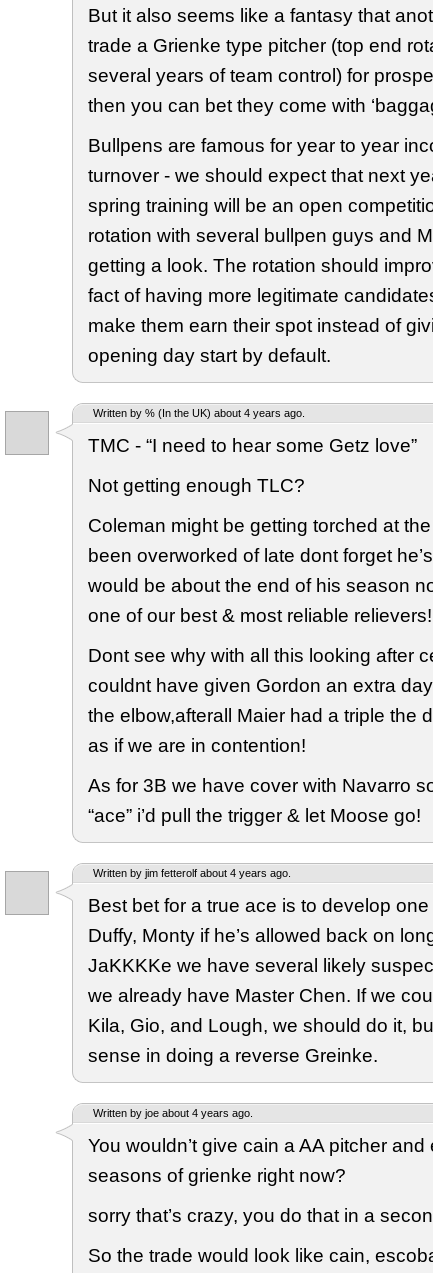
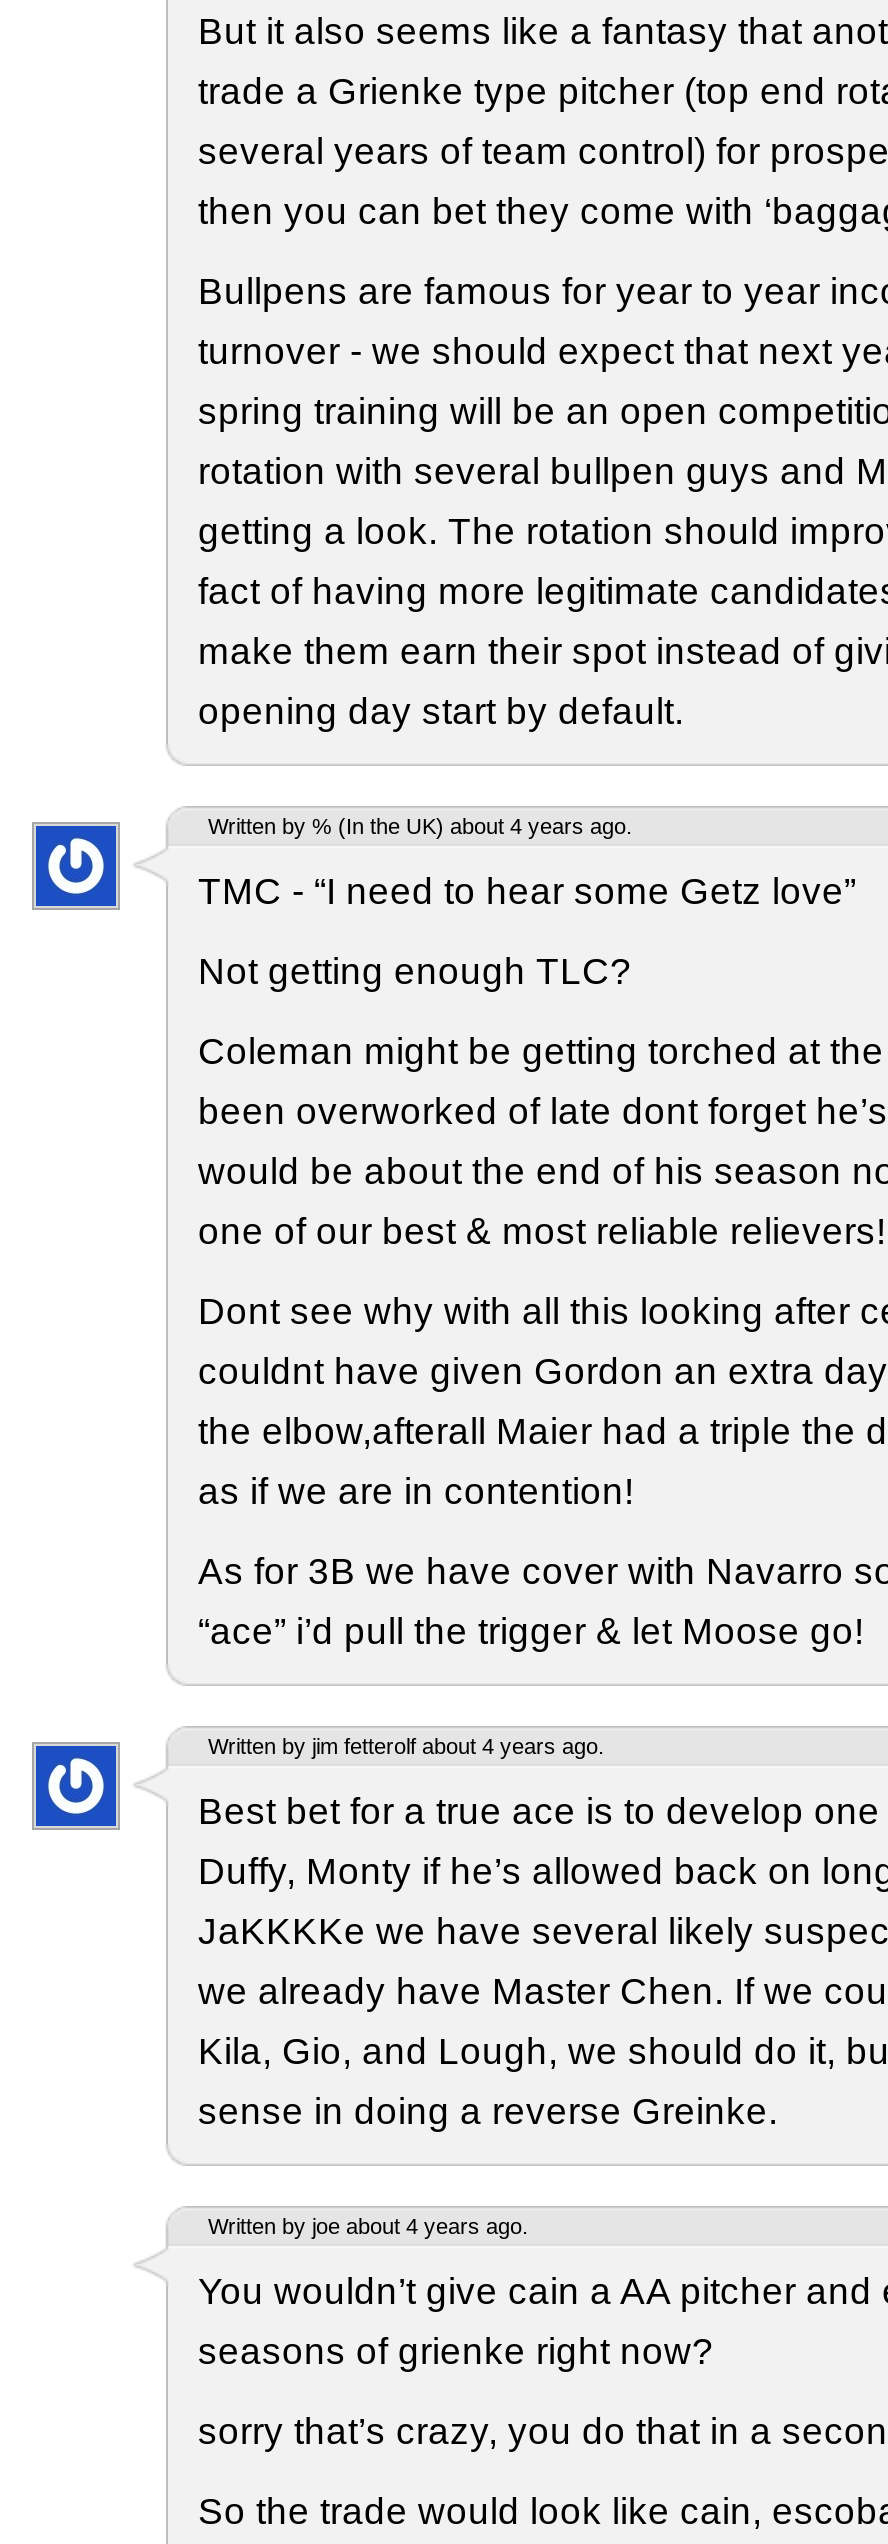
none -> [34,824,118,908] [image]
none -> [34,1744,118,1828] [image]

